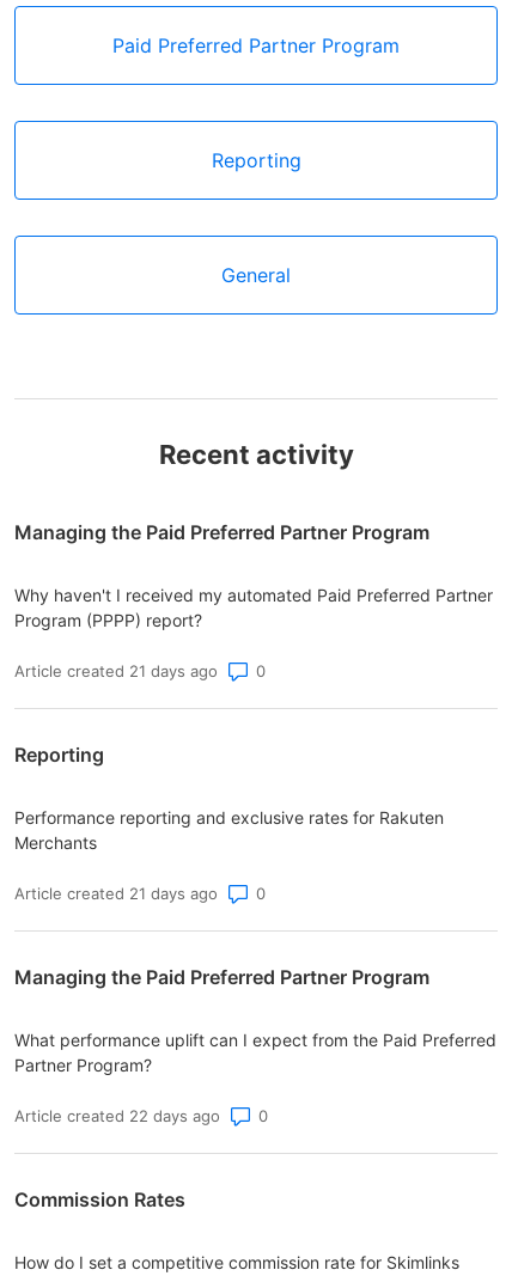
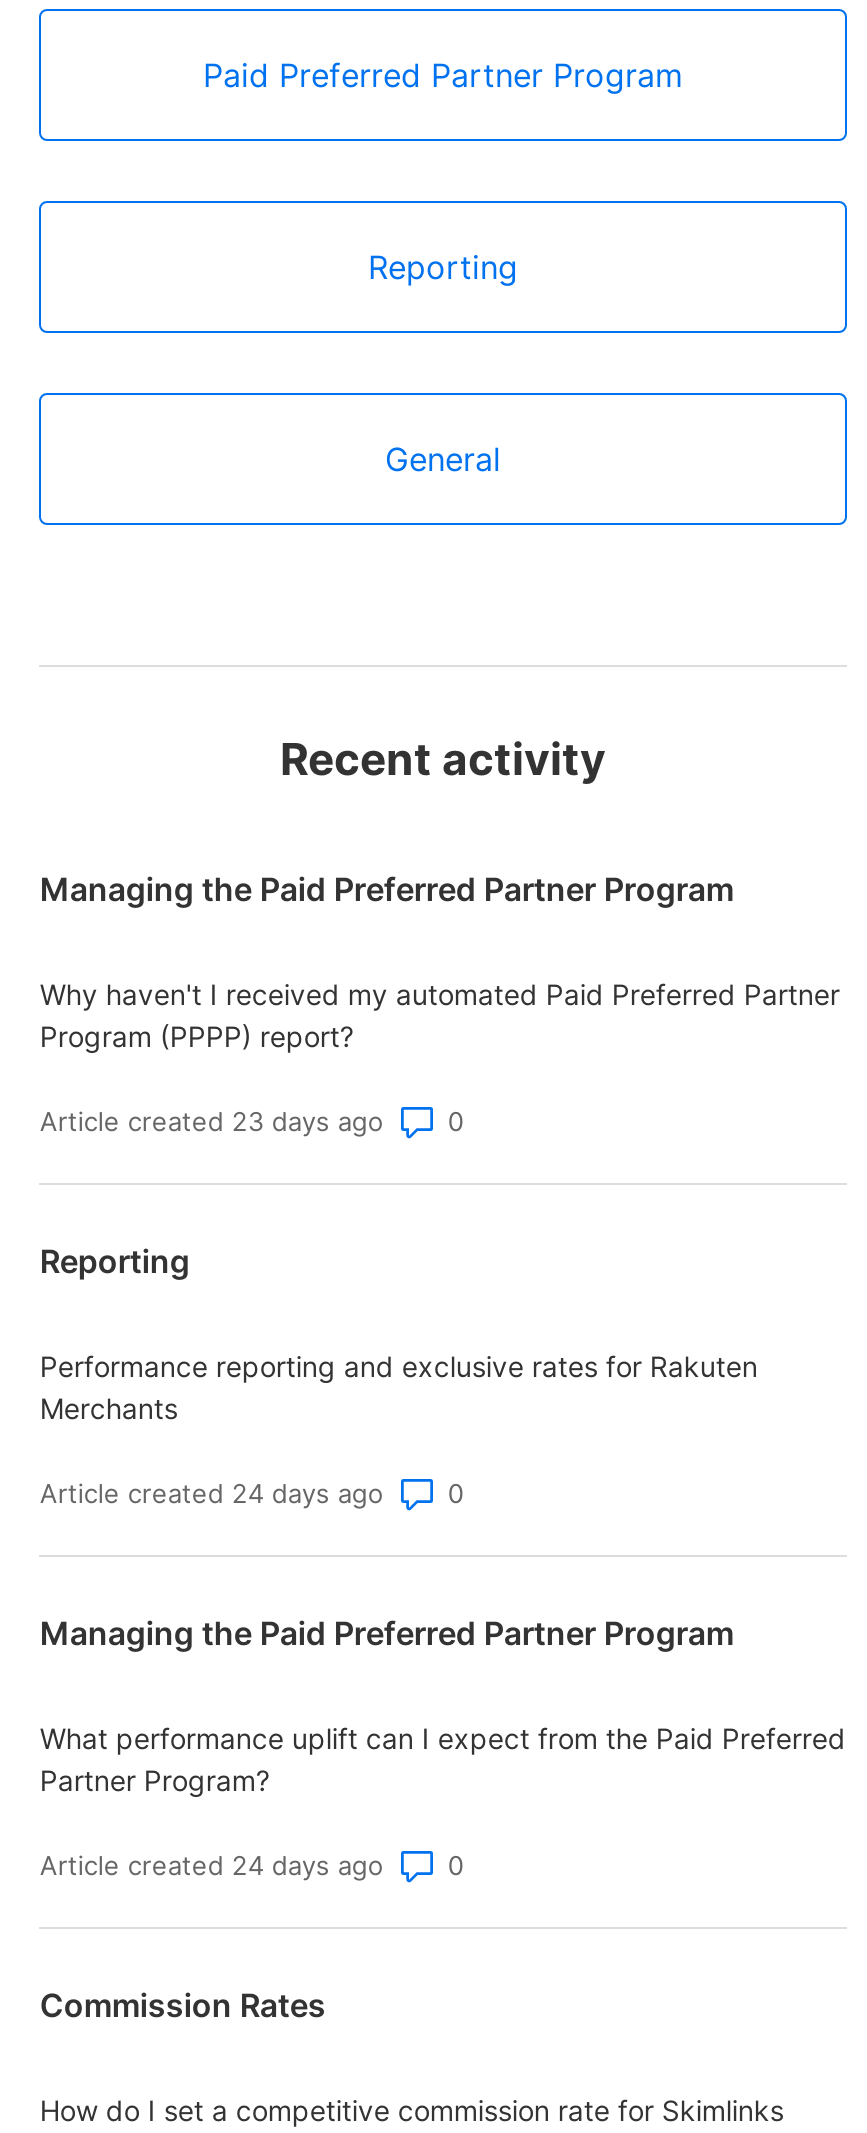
[15,661,218,680] Article created 21 days ago -> [40,1105,384,1137] Article created 23 days ago
[15,884,218,903] Article created 21 days ago -> [40,1477,384,1509] Article created 24 days ago
[15,1106,221,1125] Article created 22 days ago -> [40,1849,384,1881] Article created 24 days ago

